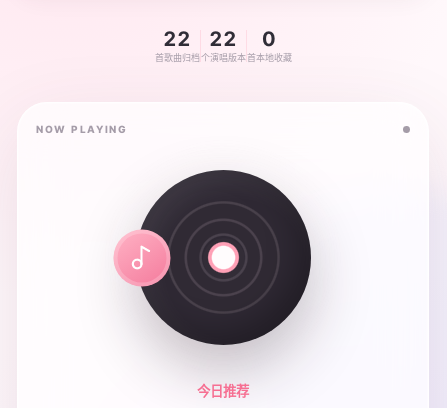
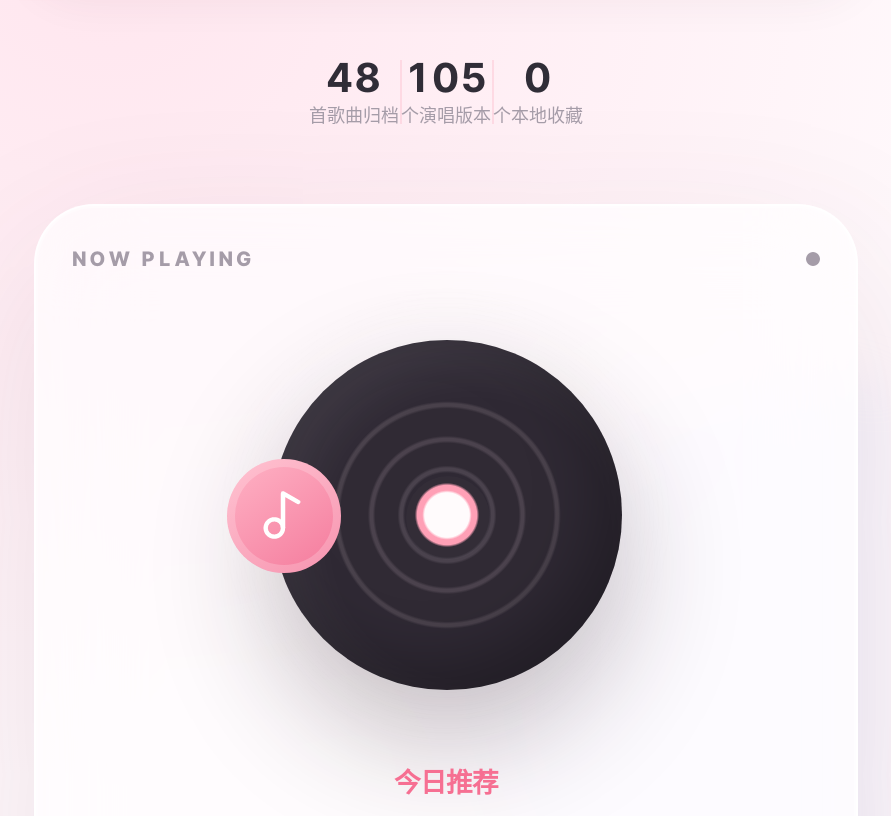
[163,27,191,51] 22 -> [326,54,382,102] 48
[209,27,237,51] 22 -> [404,54,488,102] 105
[246,52,291,63] 首本地收藏 -> [493,104,583,126] 个本地收藏

